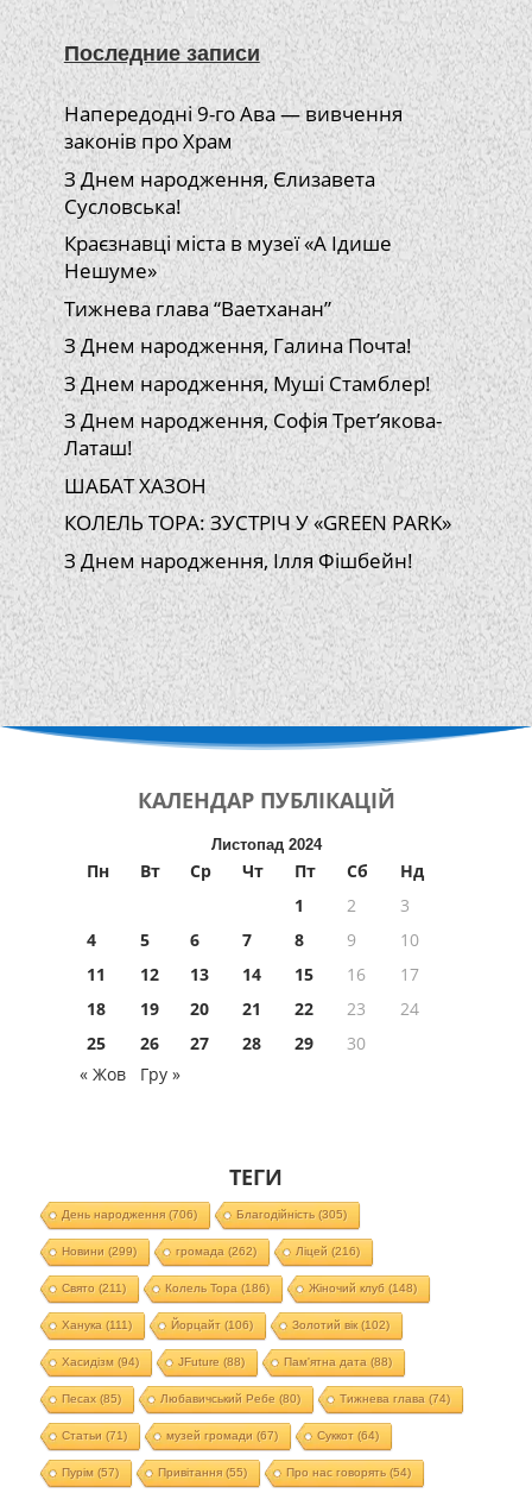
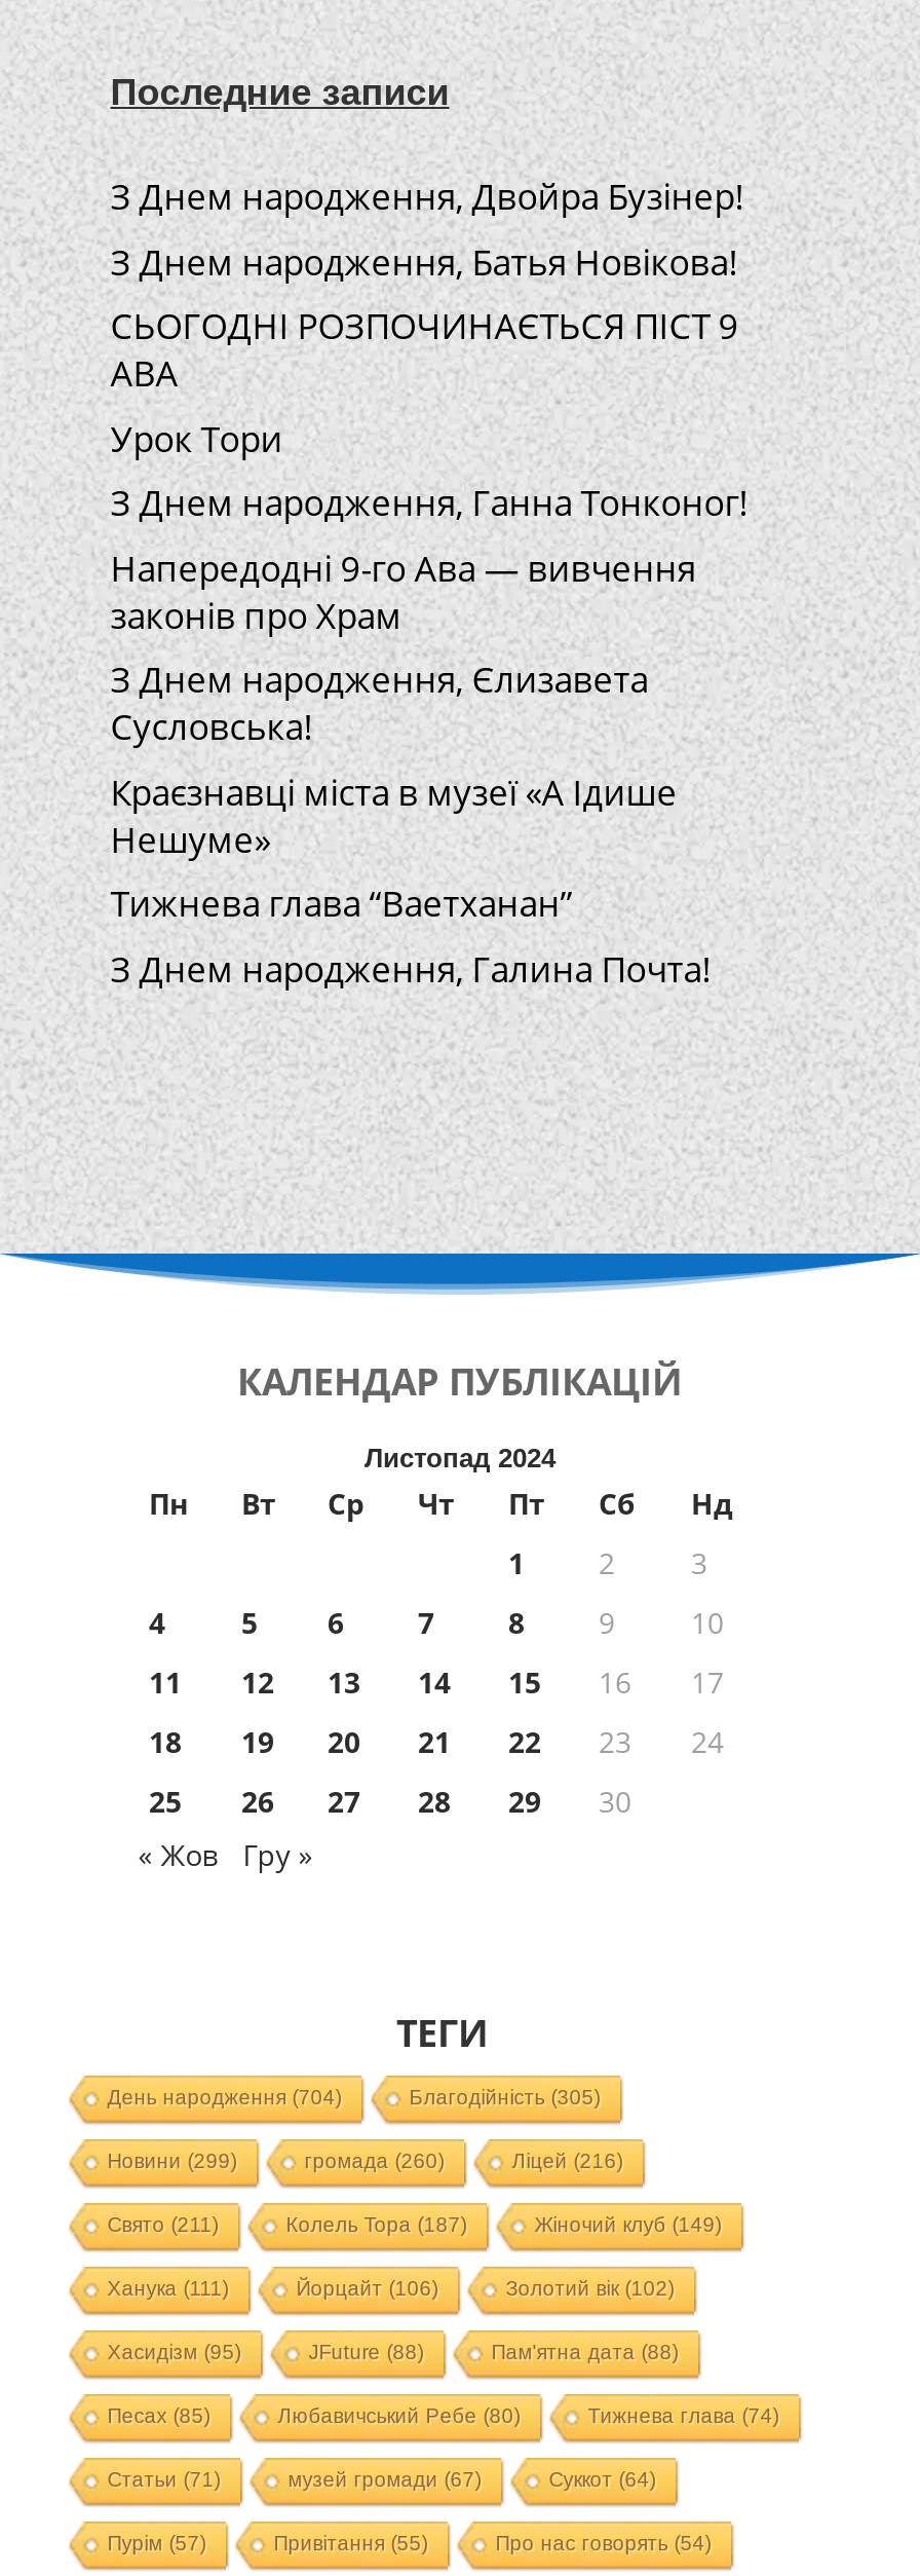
none -> [110,173,749,527] З Днем народження, Двойра Бузінер! | З Днем народження, Батья Новікова! | СЬОГОДНІ РОЗПОЧИНАЄТЬСЯ ПІСТ 9 | АВА | Урок Тори | З Днем народження, Ганна Тонконог!
moved [64,100,412,359] -> [110,544,712,992]: Напередодні 9-го Ава — вивчення | законів про Храм | З Днем народження, Єлизавета | Сусловська! | Краєзнавці міста в музеї «А Ідише | Нешуме» | Тижнева глава “Ваетханан” | З Днем народження, Галина Почта!
[64,370,451,574] З Днем народження, Муші Стамблер! | З Днем народження, Софія Трет’якова- | Латаш! | ШАБАТ ХАЗОН | КОЛЕЛЬ ТОРА: ЗУСТРІЧ У «GREEN PARK» | З Днем народження, Ілля Фішбейн! -> none
[62,1207,197,1220] День народження (706) -> [107,2087,341,2110] День народження (704)
[176,1244,257,1257] громада (262) -> [304,2151,444,2173] громада (260)
[165,1281,270,1294] Колель Тора (186) -> [286,2215,467,2237] Колель Тора (187)
[309,1281,417,1294] Жіночий клуб (148) -> [534,2215,721,2237] Жіночий клуб (149)
[62,1355,139,1368] Хасидізм (94) -> [107,2342,241,2365] Хасидізм (95)

